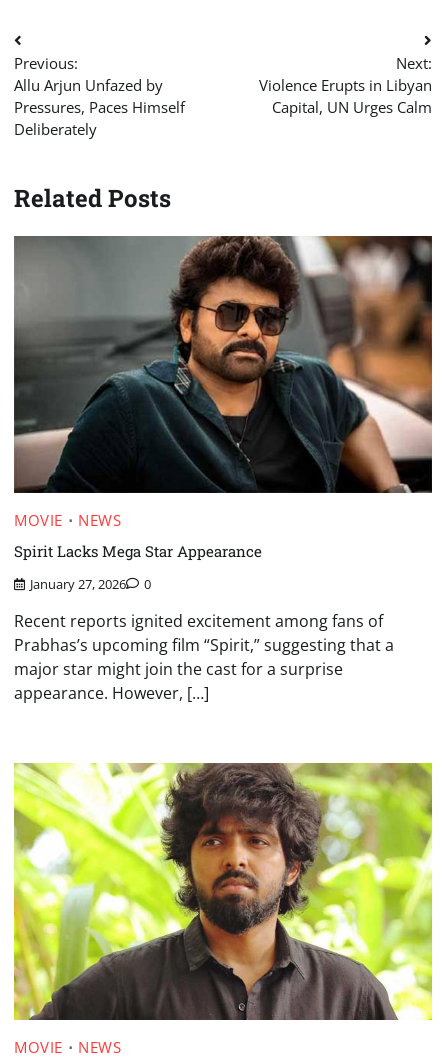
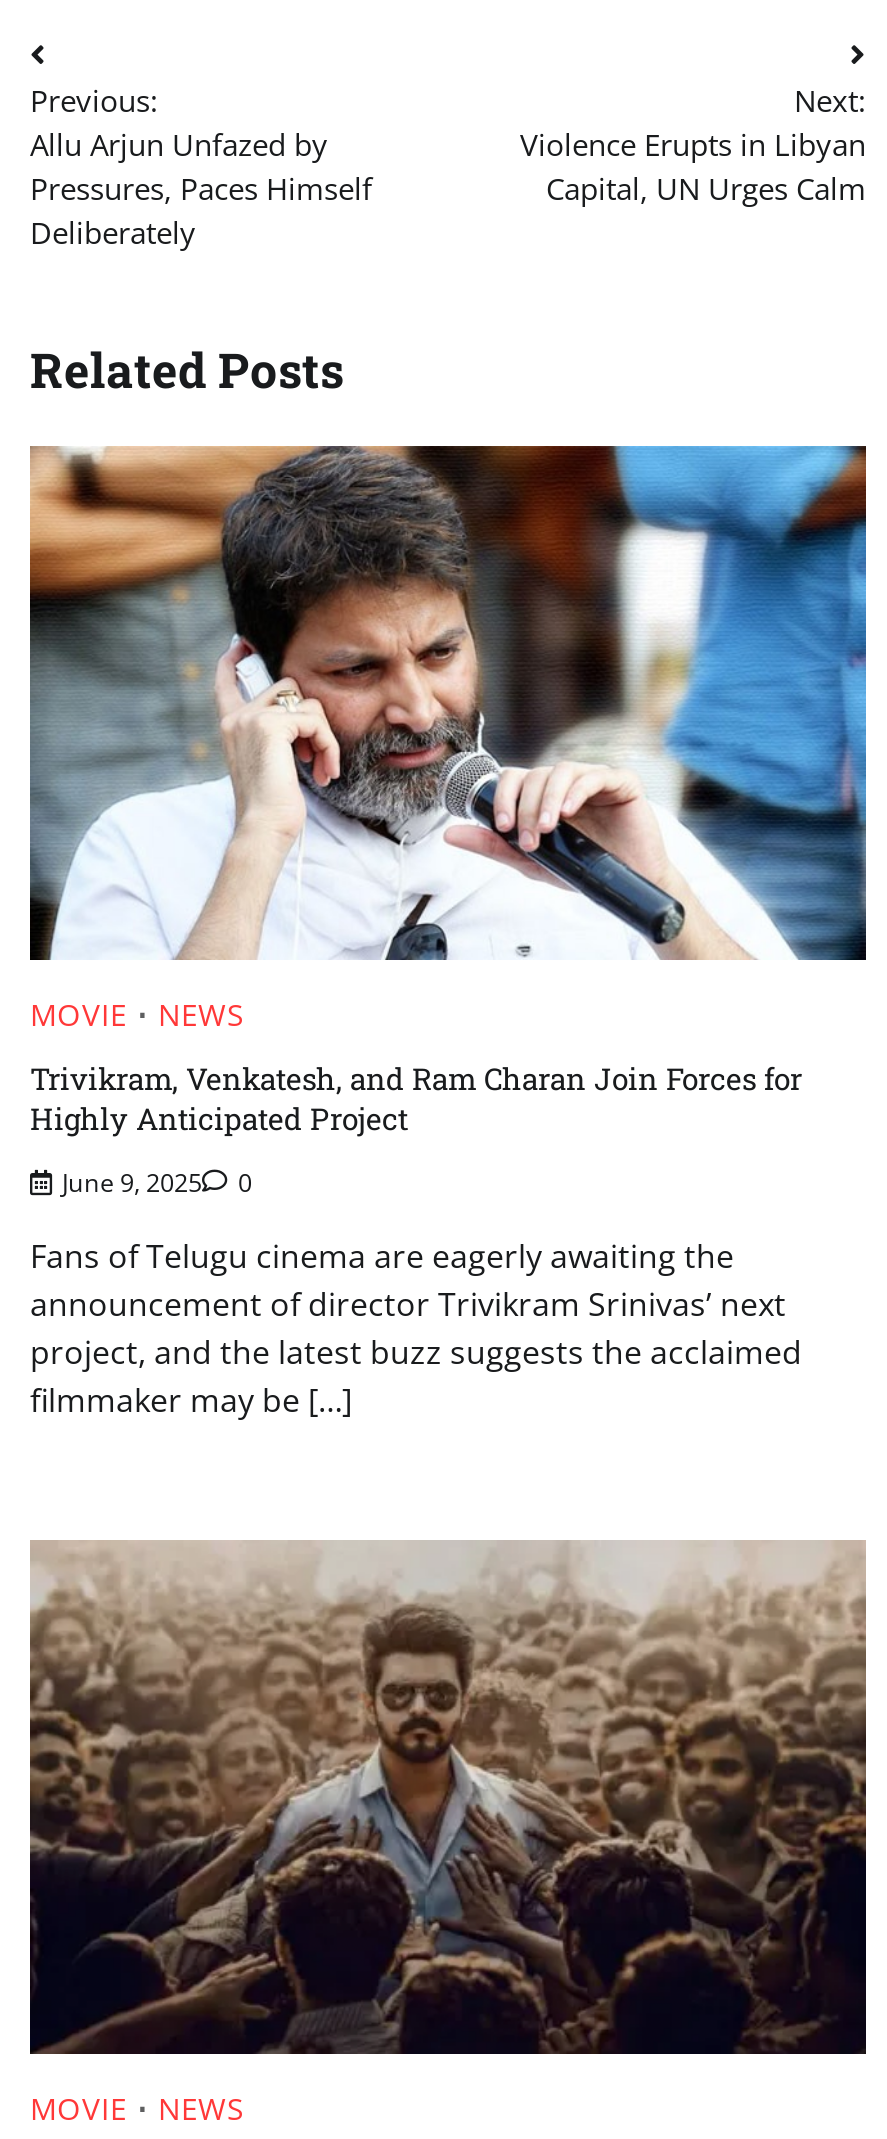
[13,235,433,494] [image] -> [28,444,868,962] [image]
[14,541,262,561] Spirit Lacks Mega Star Appearance -> [30,1057,802,1137] Trivikram, Venkatesh, and Ram Charan Join Forces for | Highly Anticipated Project
[30,575,151,593] January 27, 2026 0 -> [62,1164,252,1200] June 9, 2025 0
[14,610,394,704] Recent reports ignited excitement among fans of | Prabhas’s upcoming film “Spirit,” suggesting that a | major star might join the cast for a surprise | appearance. However, […] -> [30,1234,802,1422] Fans of Telugu cinema are eagerly awaiting the | announcement of director Trivikram Srinivas’ next | project, and the latest buzz suggests the acclaimed | filmmaker may be […]
[13,762,433,1021] [image] -> [28,1540,868,2056] [image]

